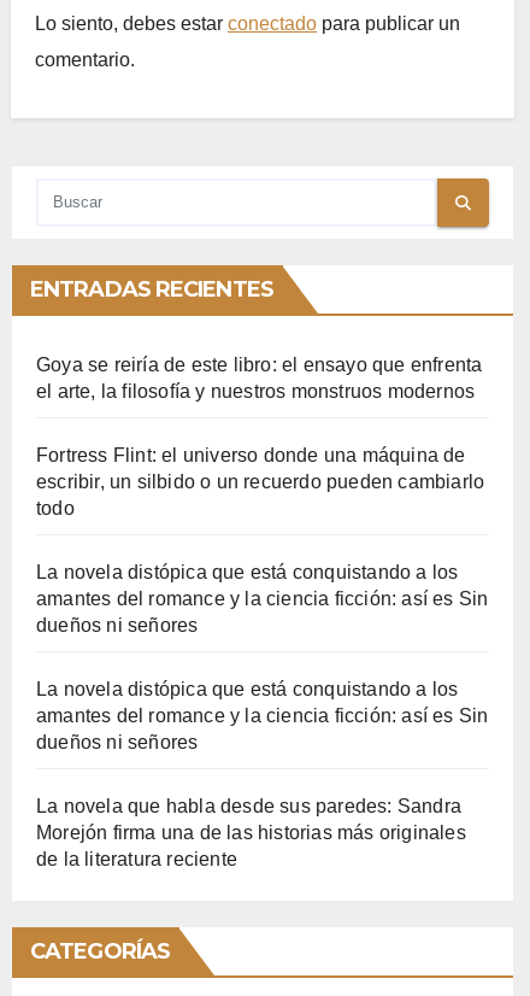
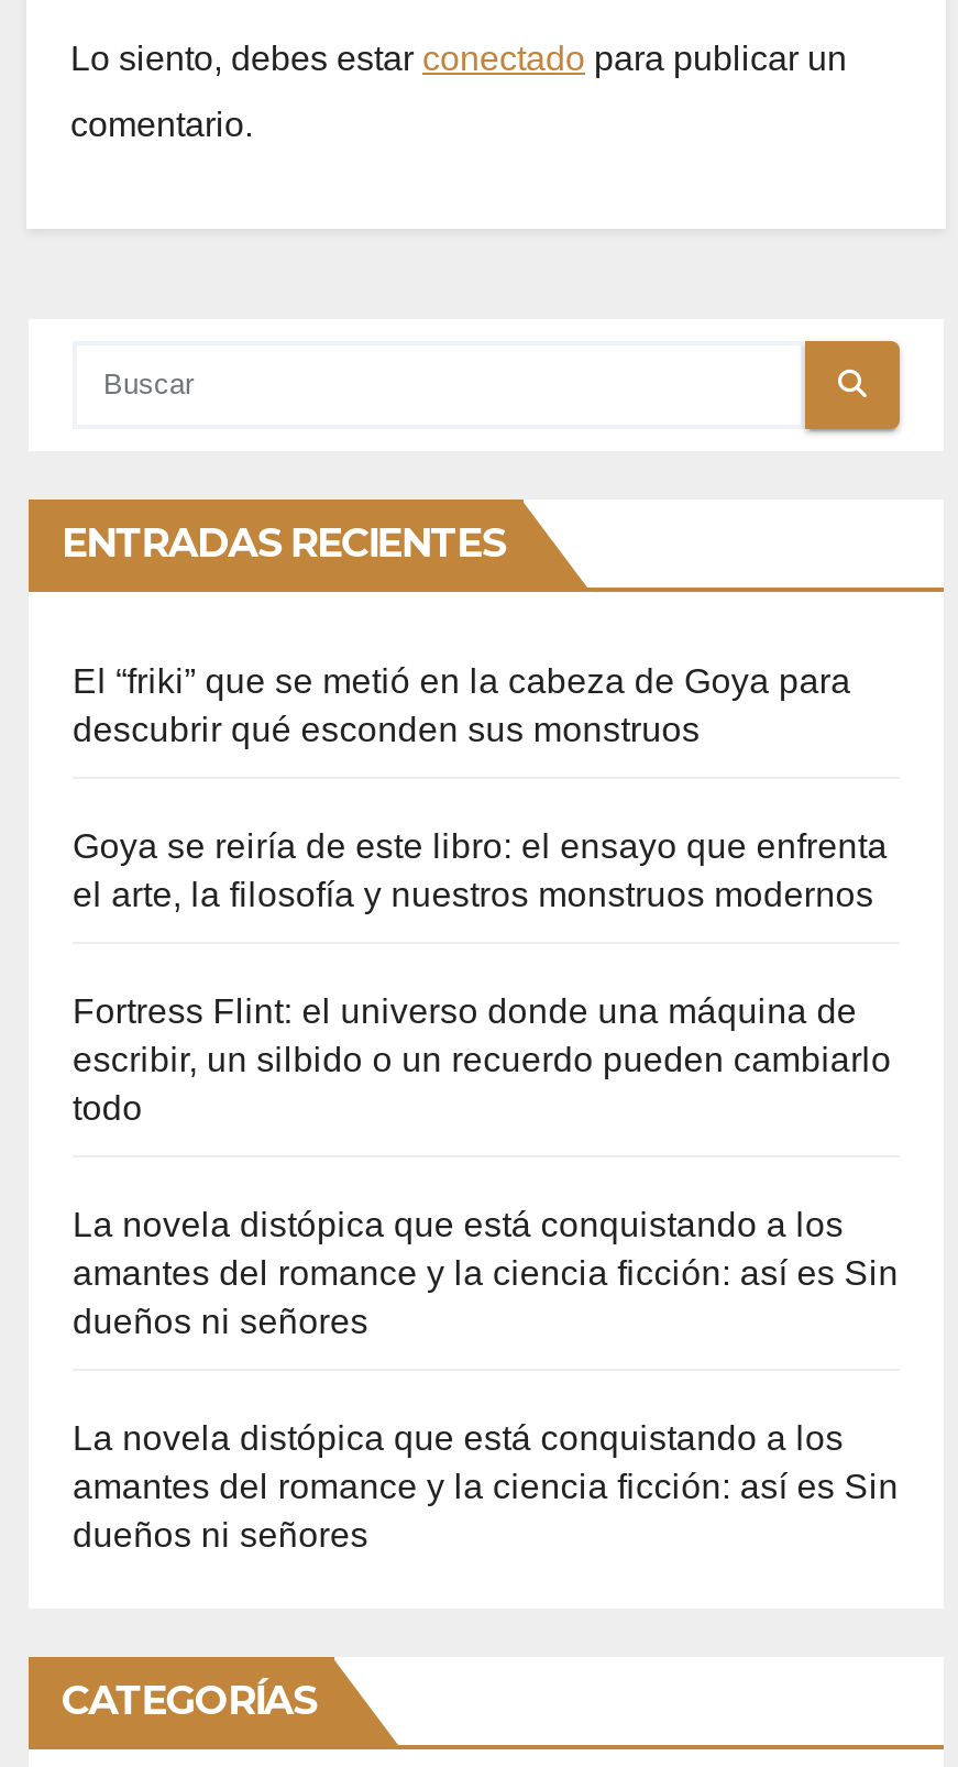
none -> [73,661,851,747] El “friki” que se metió en la cabeza de Goya para | descubrir qué esconden sus monstruos
moved [36,355,488,753] -> [73,826,898,1552]: Goya se reiría de este libro: el ensayo que enfrenta | el arte, la filosofía y nuestros monstruos modernos | Fortress Flint: el universo donde una máquina de | ... | amantes del romance y la ciencia ficción: así es Sin | dueños ni señores
[36,796,466,870] La novela que habla desde sus paredes: Sandra | Morejón firma una de las historias más originales | de la literatura reciente -> none

